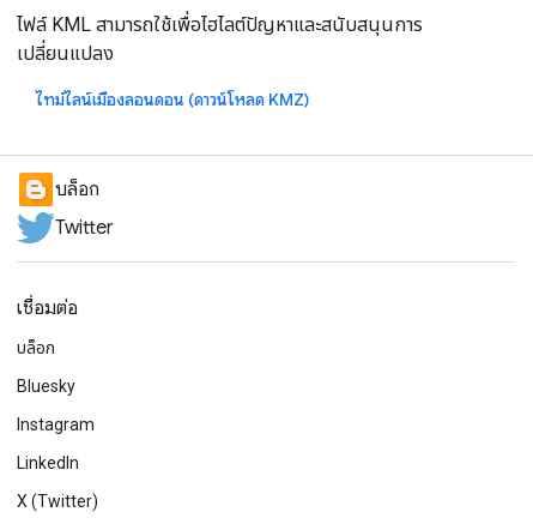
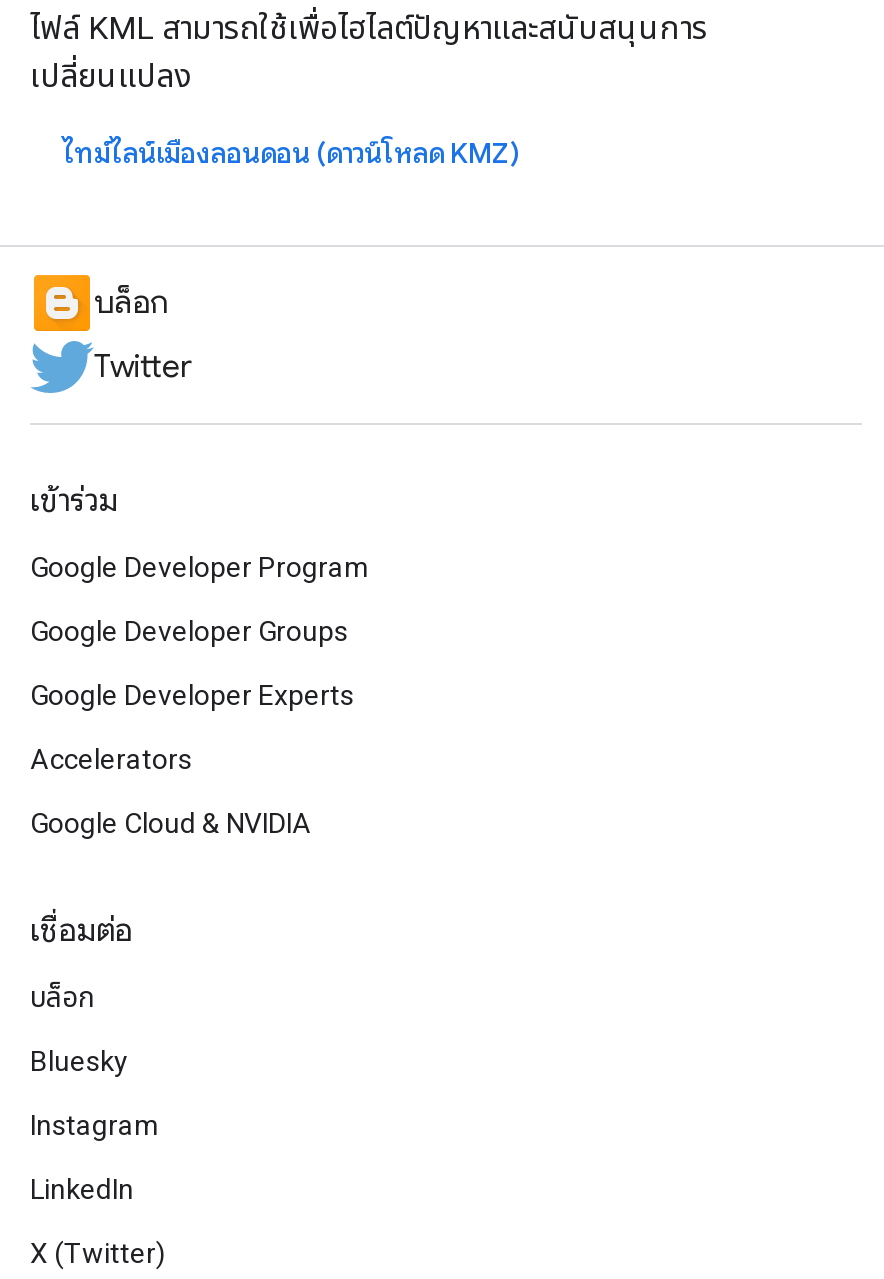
none -> [30,482,370,840] เข้าร่วม | Google Developer Program | Google Developer Groups | Google Developer Experts | Accelerators | Google Cloud & NVIDIA

